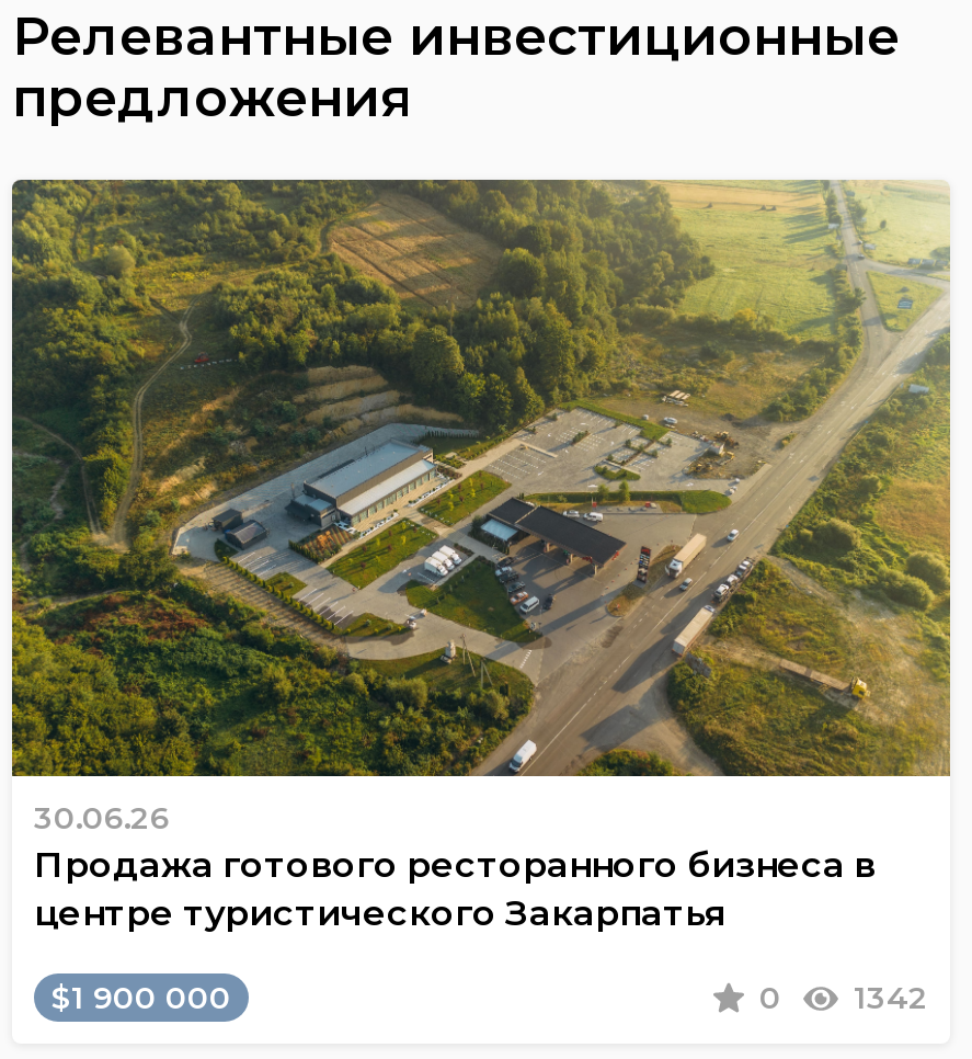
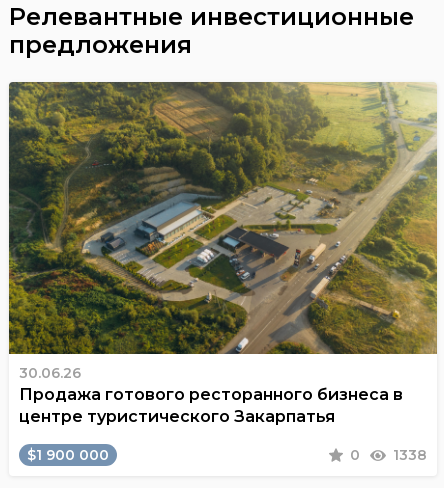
[854,978,928,1018] 1342 -> [393,446,427,464] 1338

